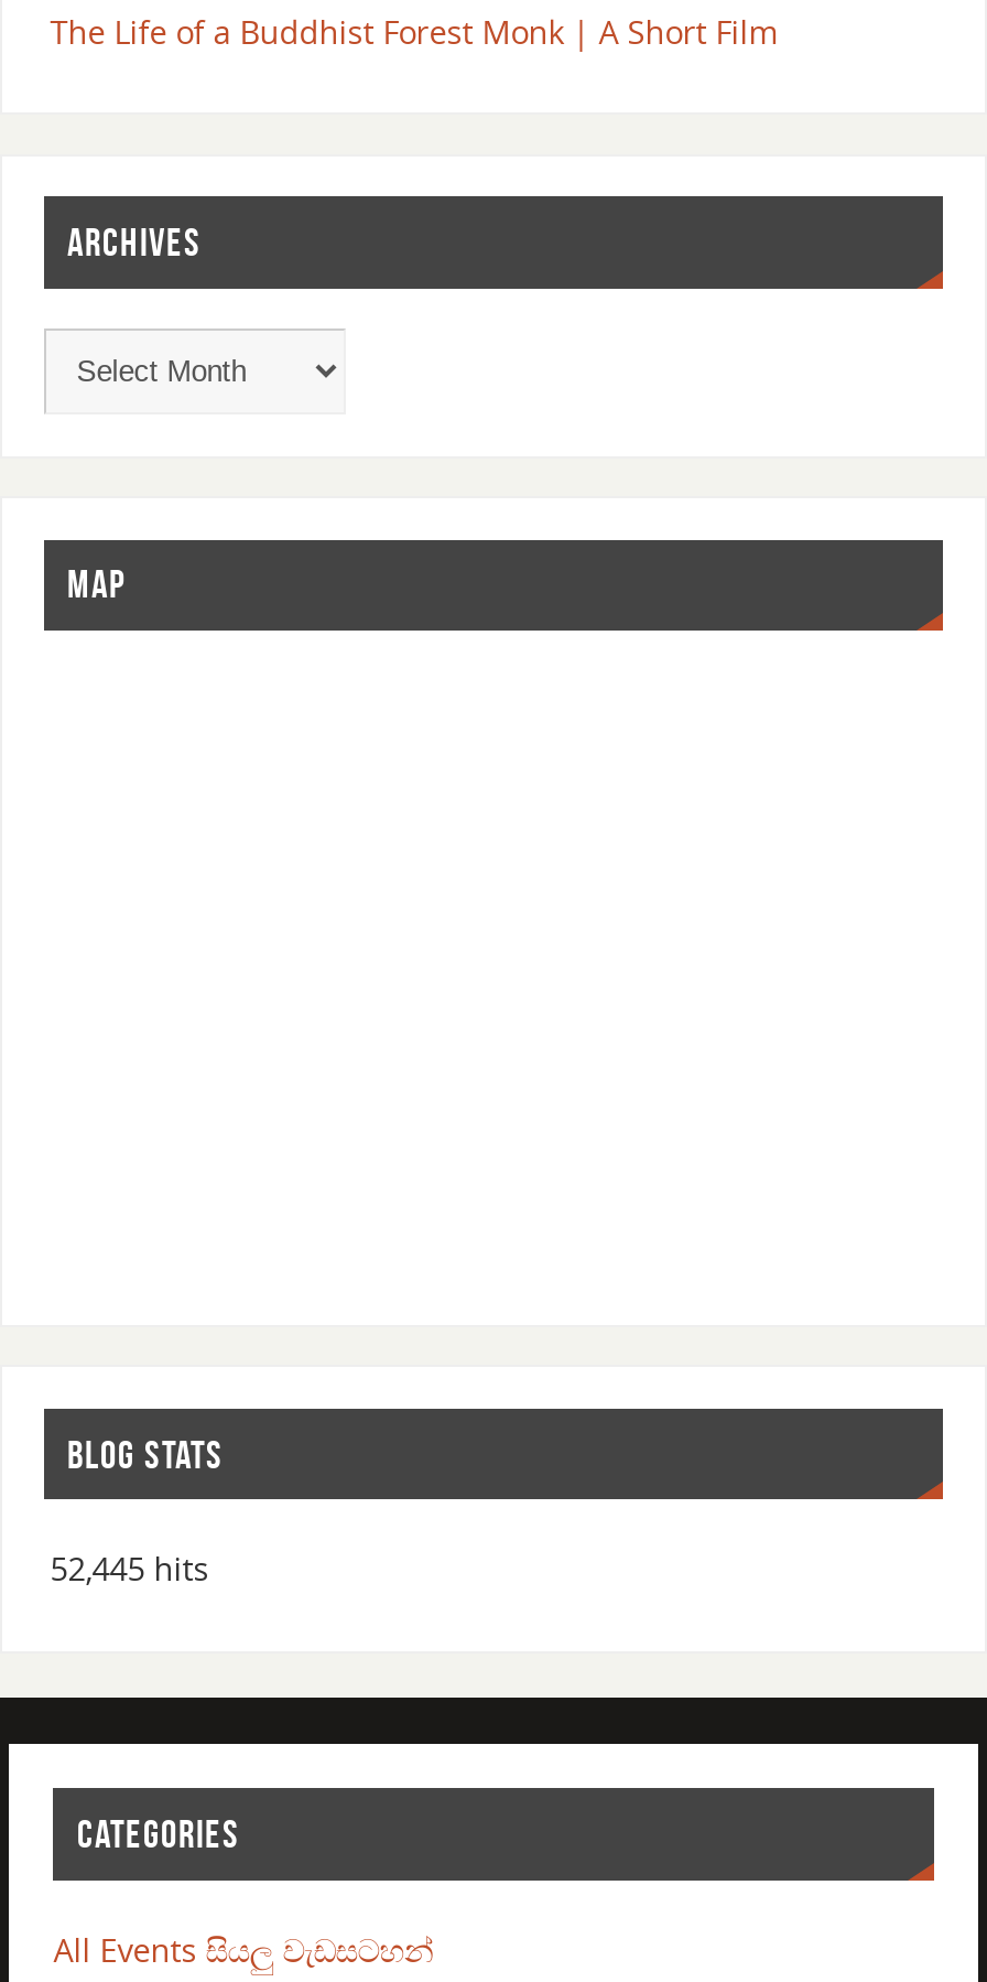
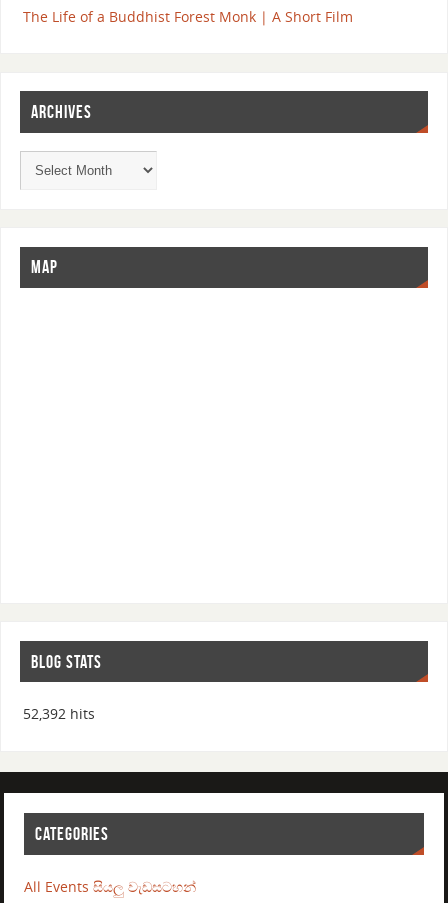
[50,1549,209,1591] 52,445 hits -> [23,704,95,723] 52,392 hits

